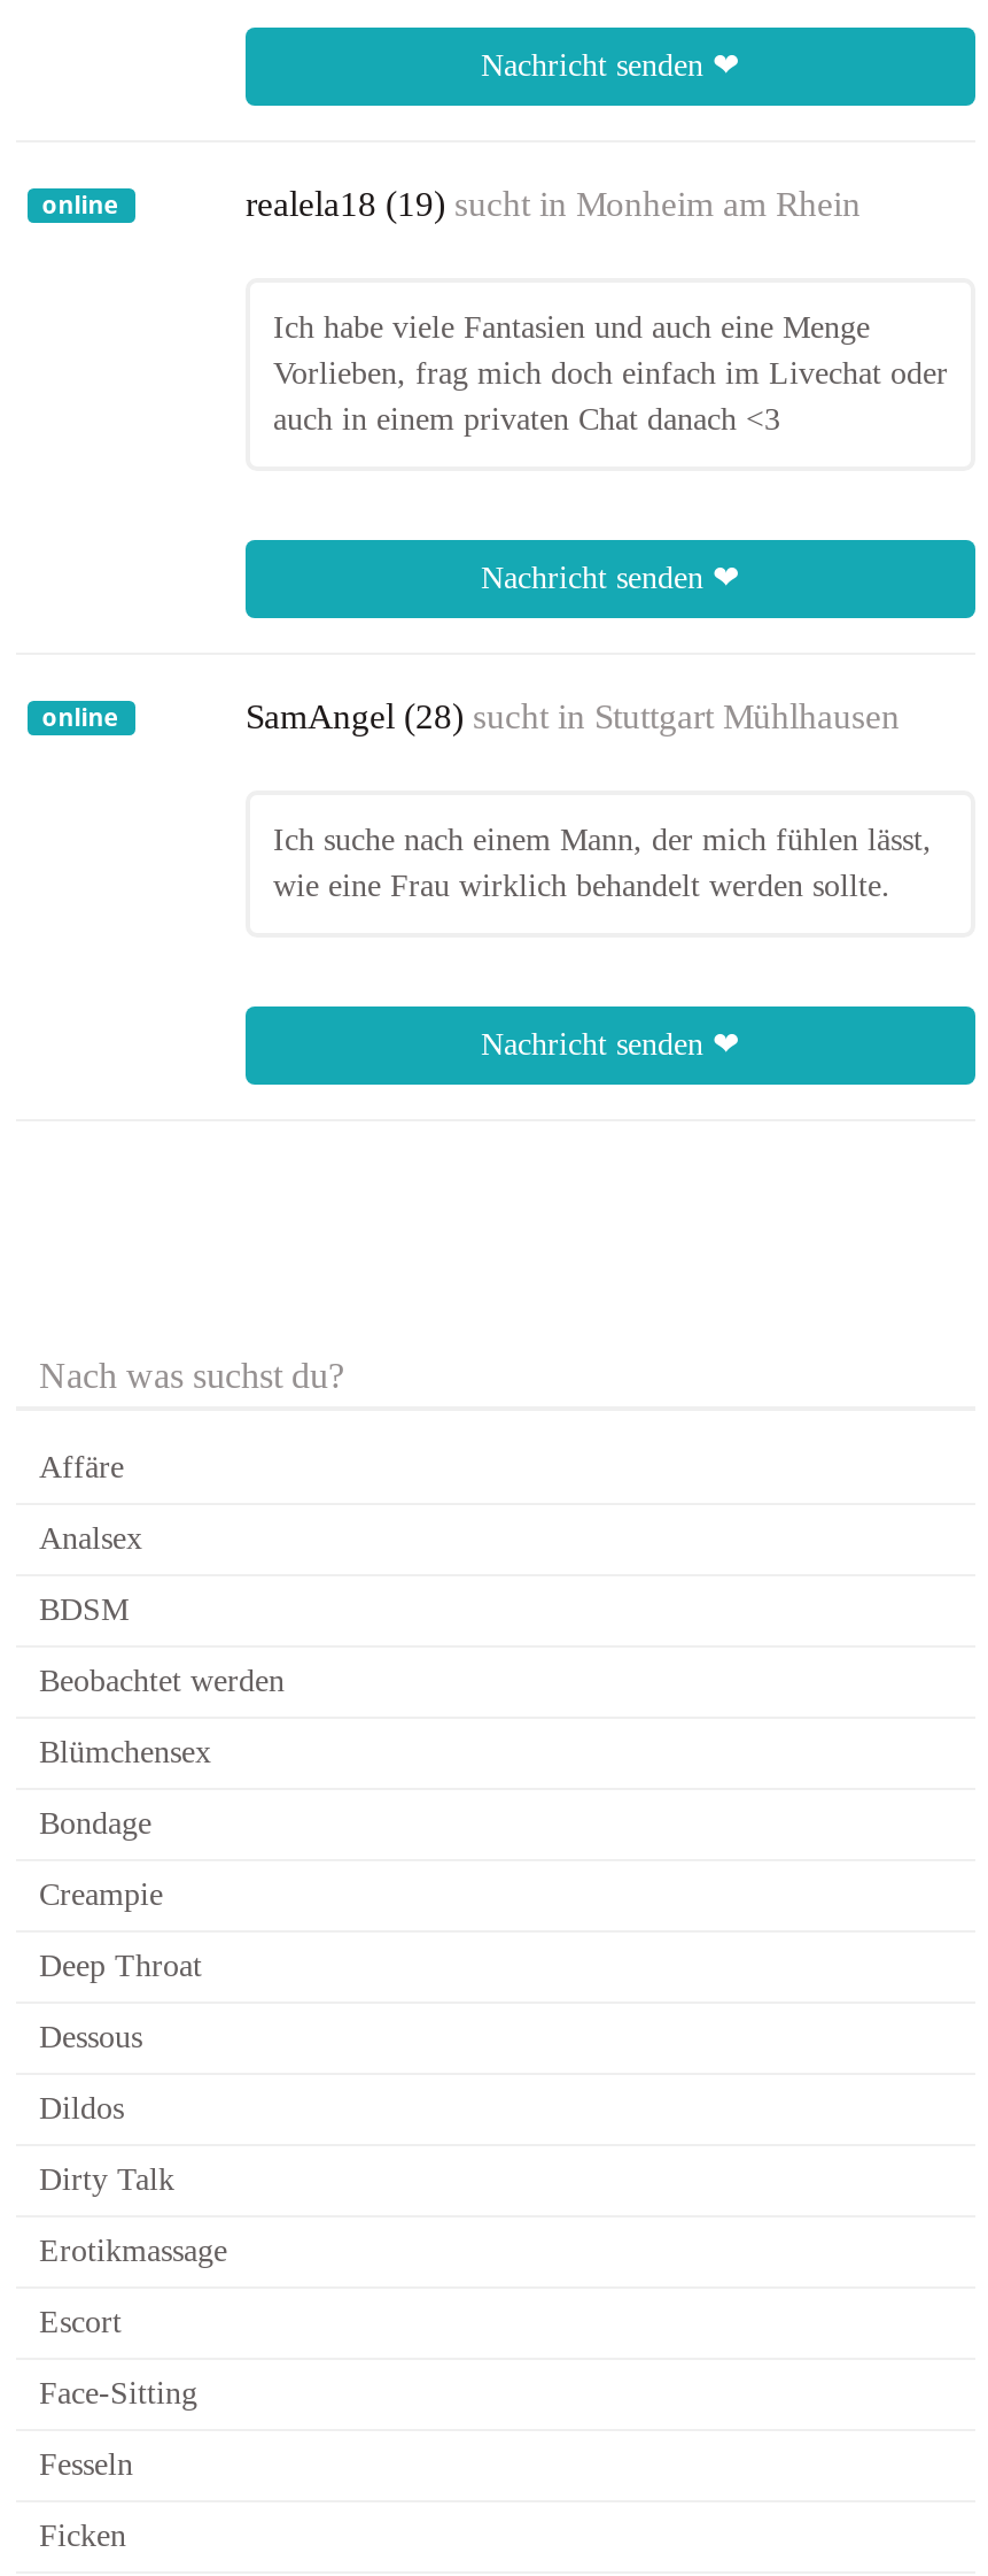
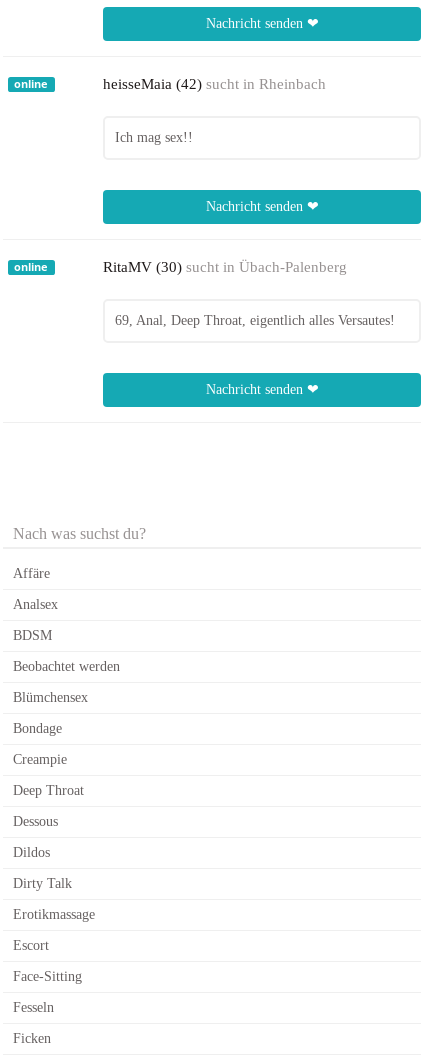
[246,184,861,223] realela18 (19) sucht in Monheim am Rhein -> [103,75,326,92] heisseMaia (42) sucht in Rheinbach
[273,310,948,437] Ich habe viele Fantasien und auch eine Menge | Vorlieben, frag mich doch einfach im Livechat oder | auch in einem privaten Chat danach <3 -> [115,130,193,145] Ich mag sex!!
[246,696,900,735] SamAngel (28) sucht in Stuttgart Mühlhausen -> [103,258,347,275] RitaMV (30) sucht in Übach-Palenberg
[273,823,932,903] Ich suche nach einem Mann, der mich fühlen lässt, | wie eine Frau wirklich behandelt werden sollte. -> [115,313,395,328] 69, Anal, Deep Throat, eigentlich alles Versautes!

